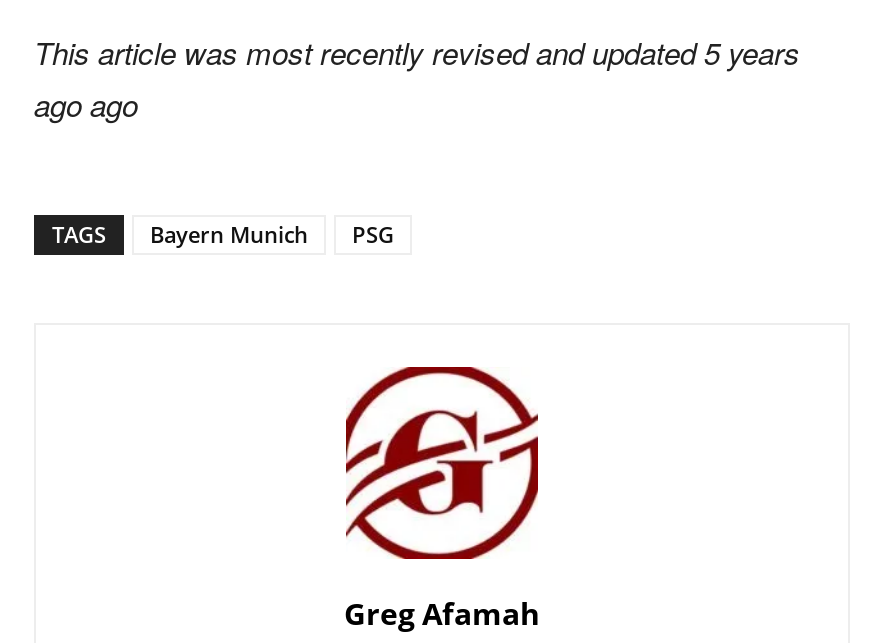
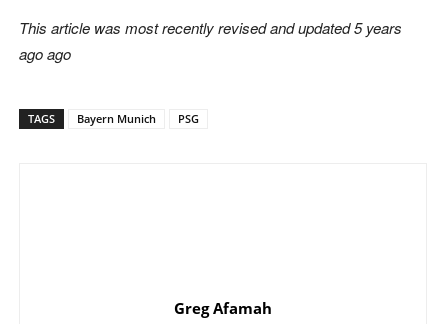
[344,365,540,561] [image] -> none

